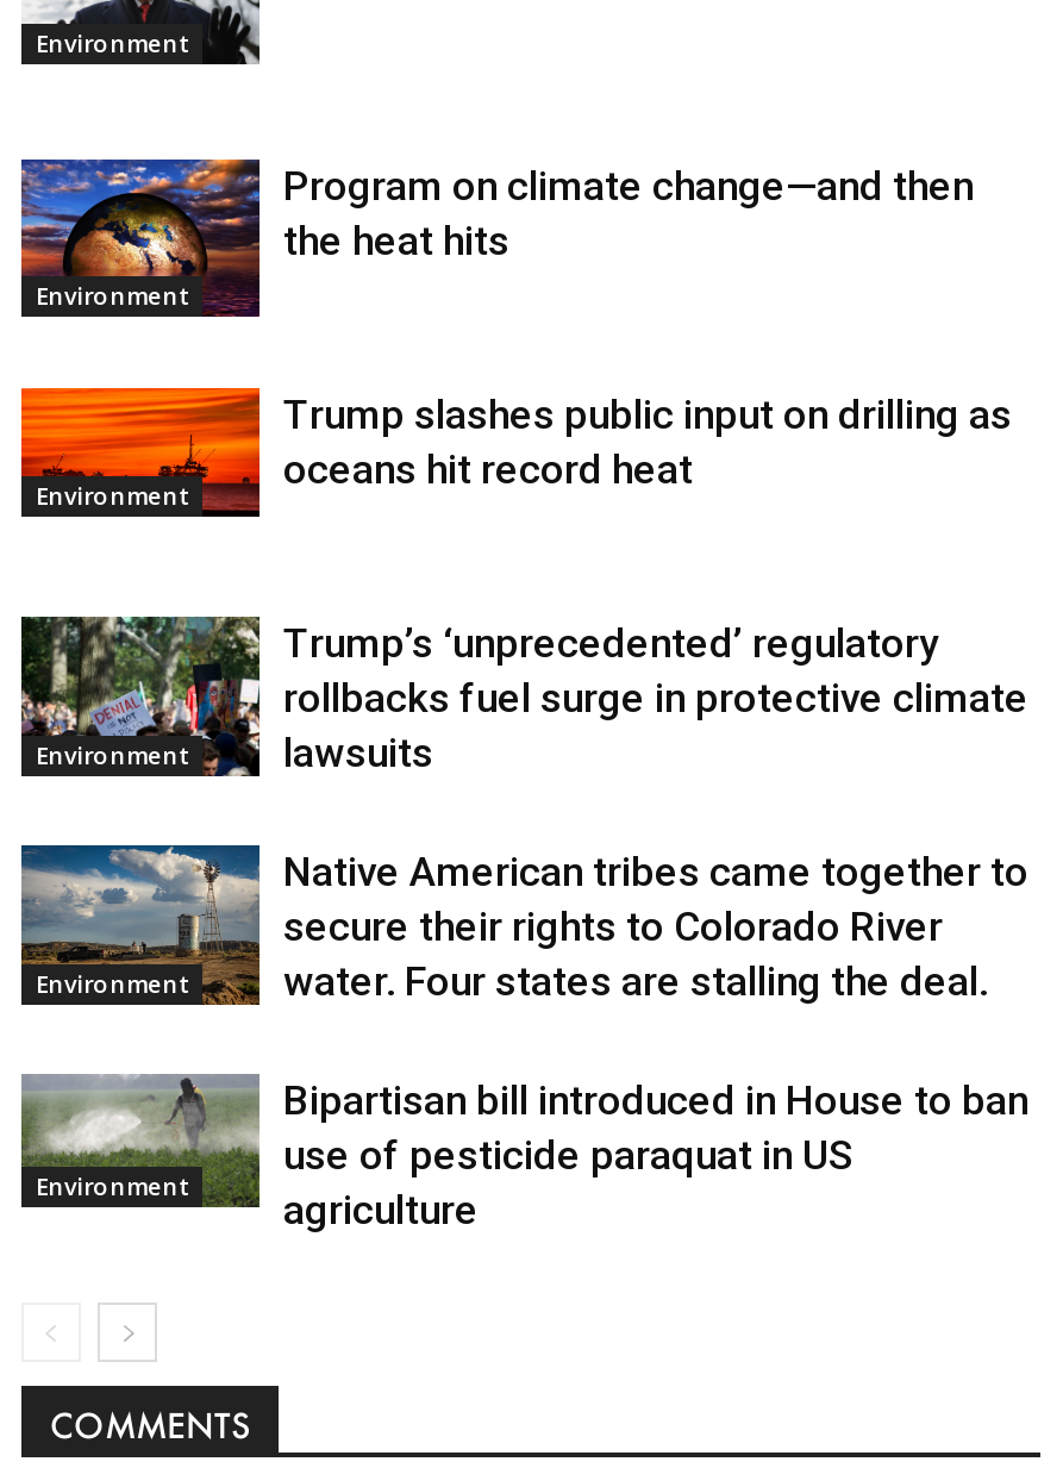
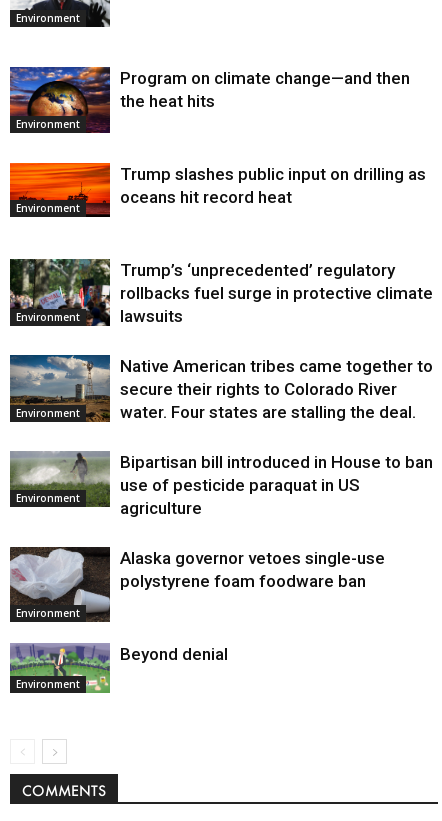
none -> [10,546,111,623] [image] | Environment
none -> [10,644,111,694] [image] | Environment
none -> [120,548,385,591] Alaska governor vetoes single-use | polystyrene foam foodware ban
none -> [120,644,228,664] Beyond denial

